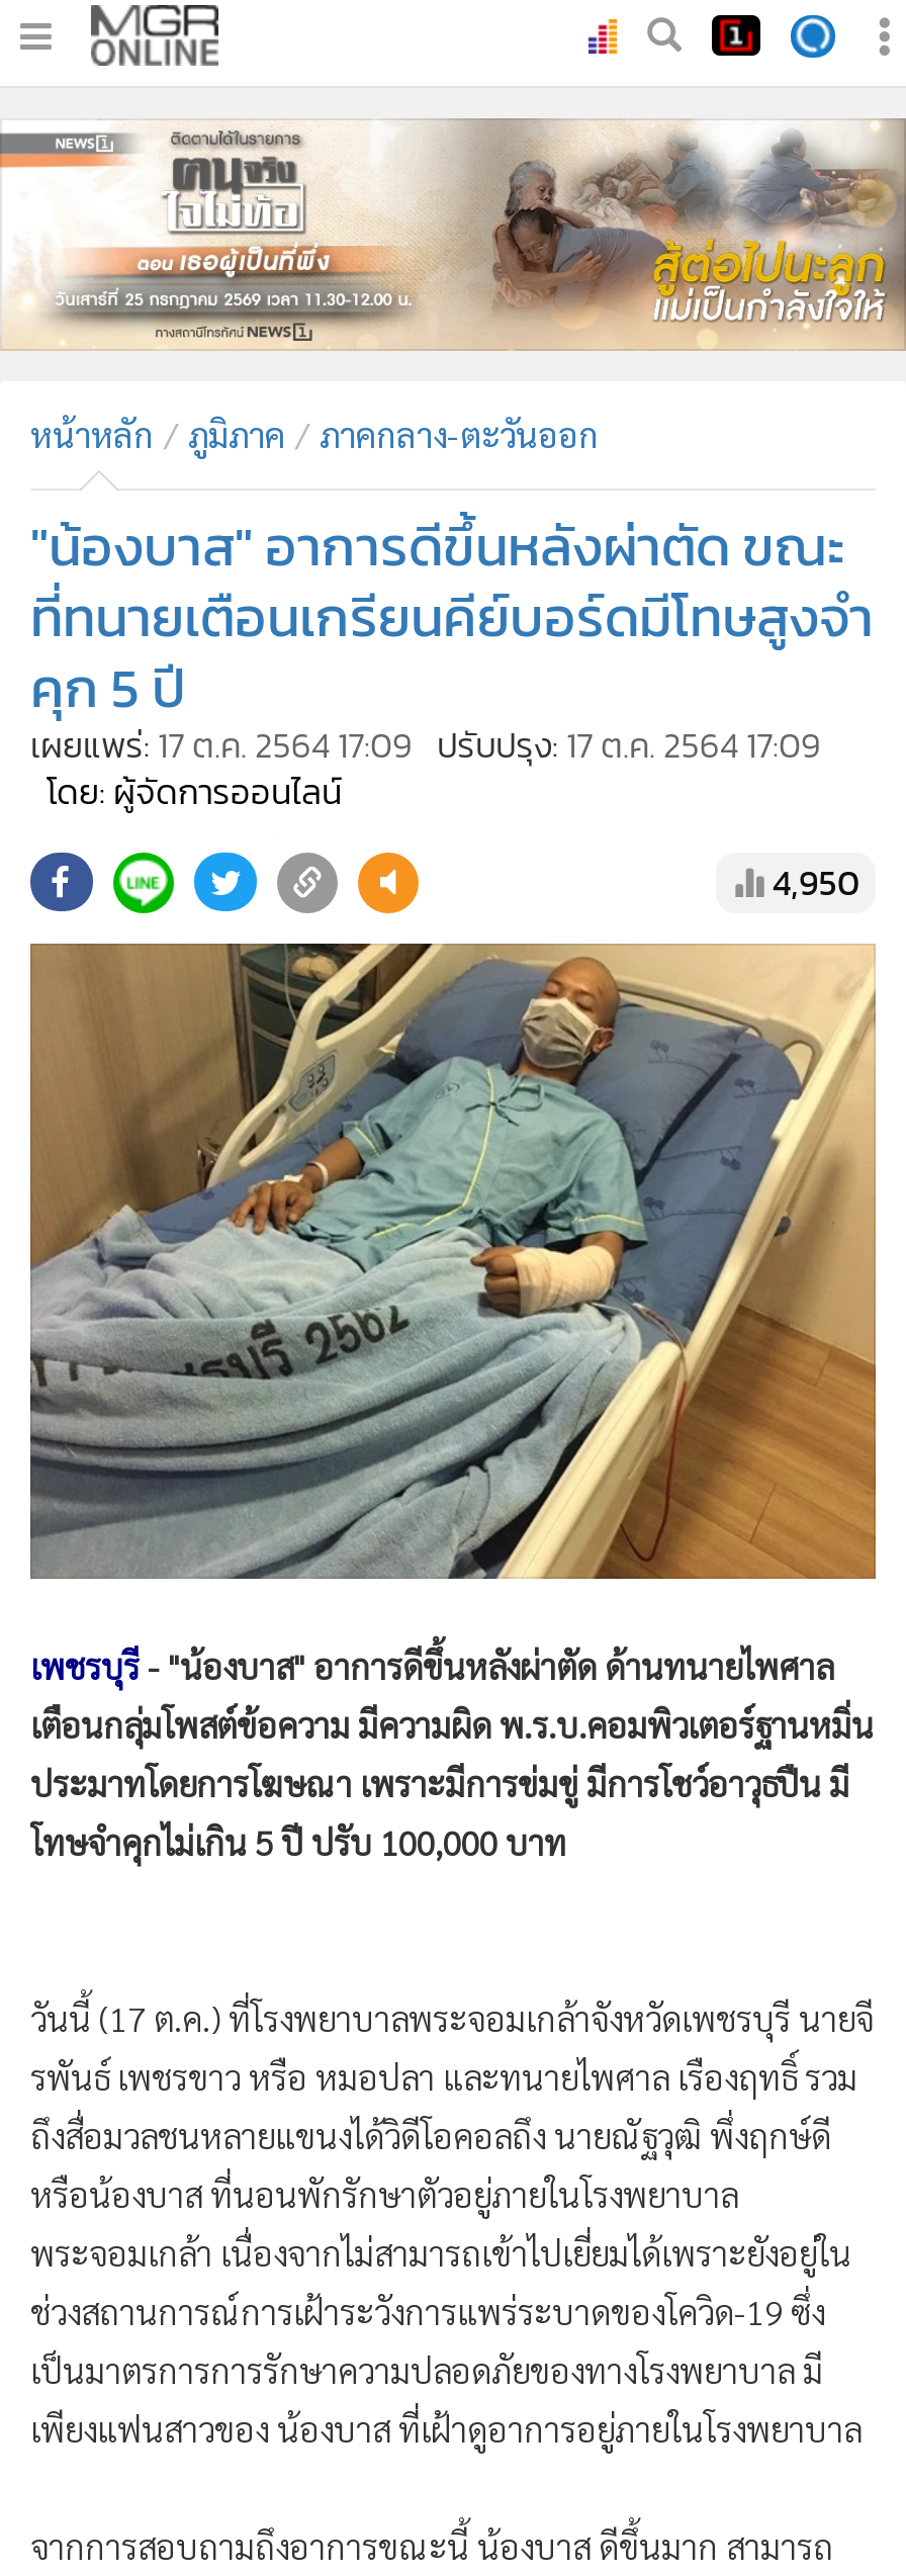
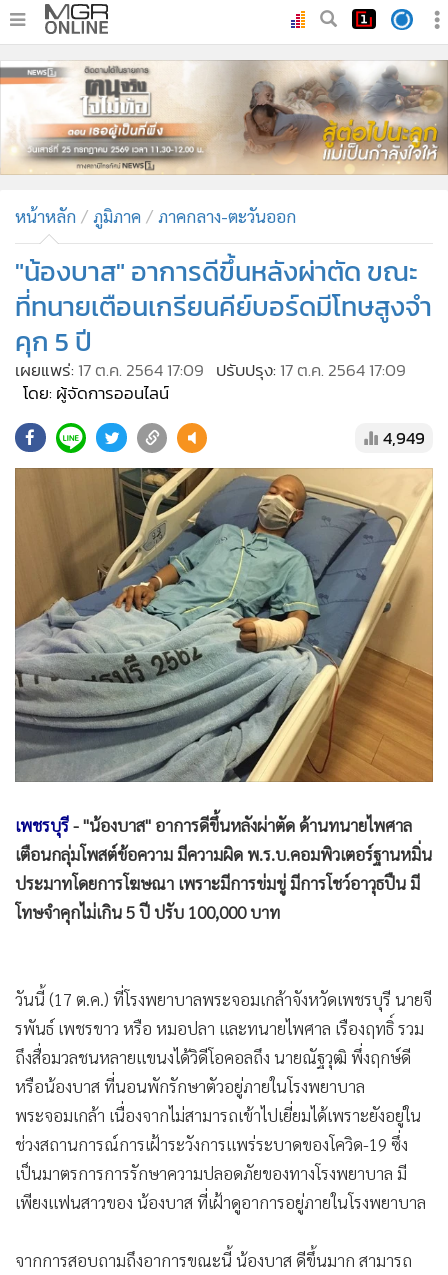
[773,857,859,909] 4,950 -> [383,425,425,451] 4,949

